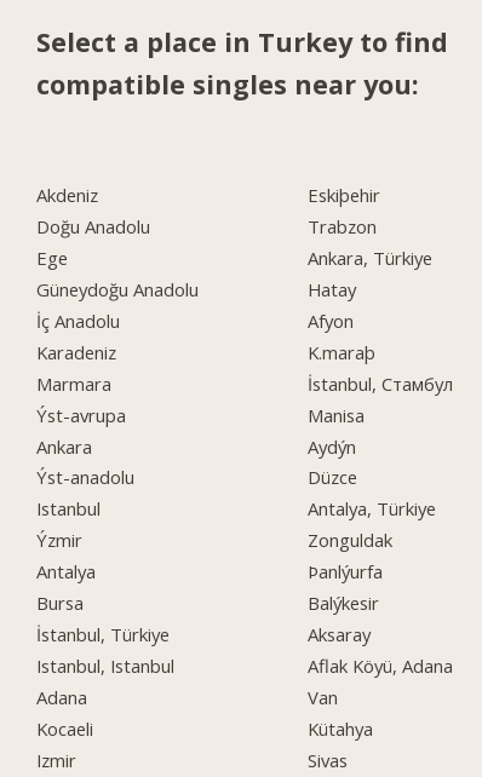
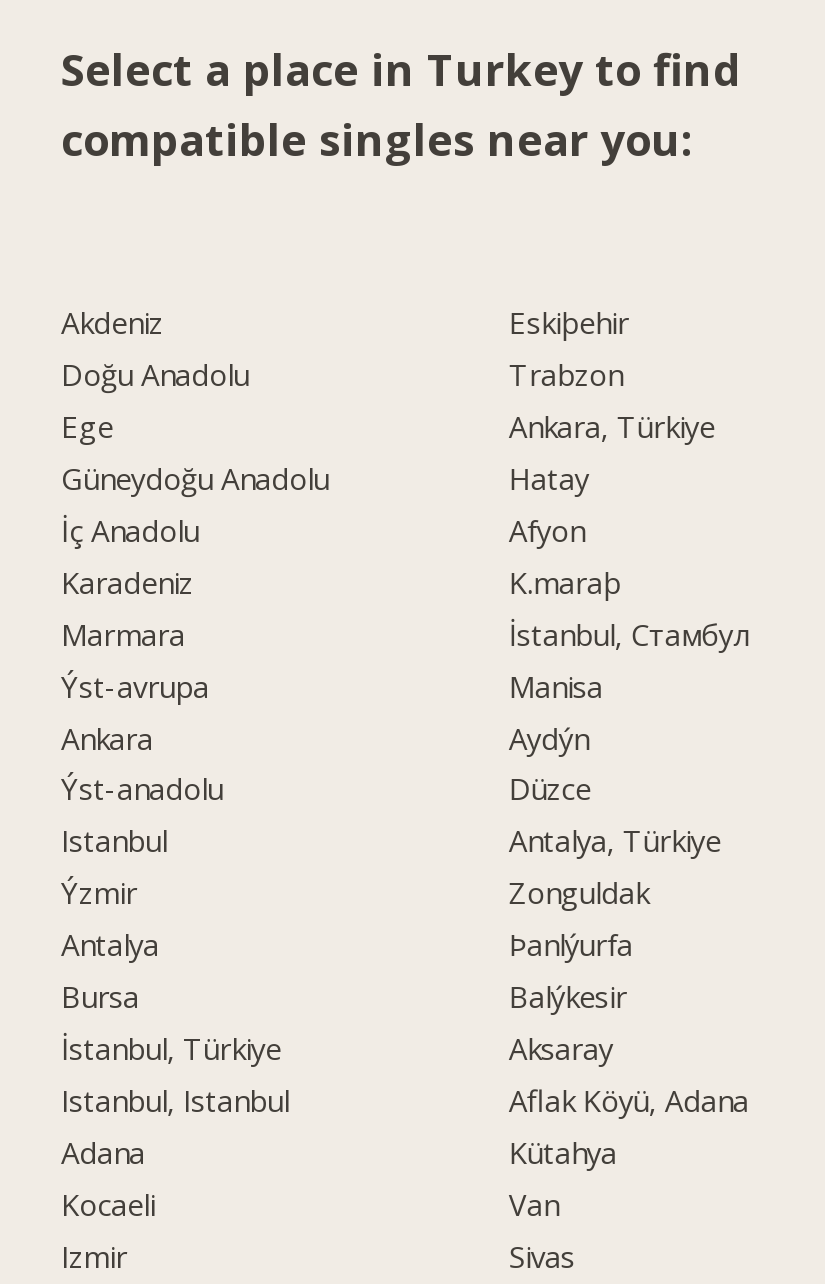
moved [308,685,338,709] -> [509,1183,559,1223]: Van
moved [308,716,373,740] -> [509,1132,617,1172]: Kütahya

